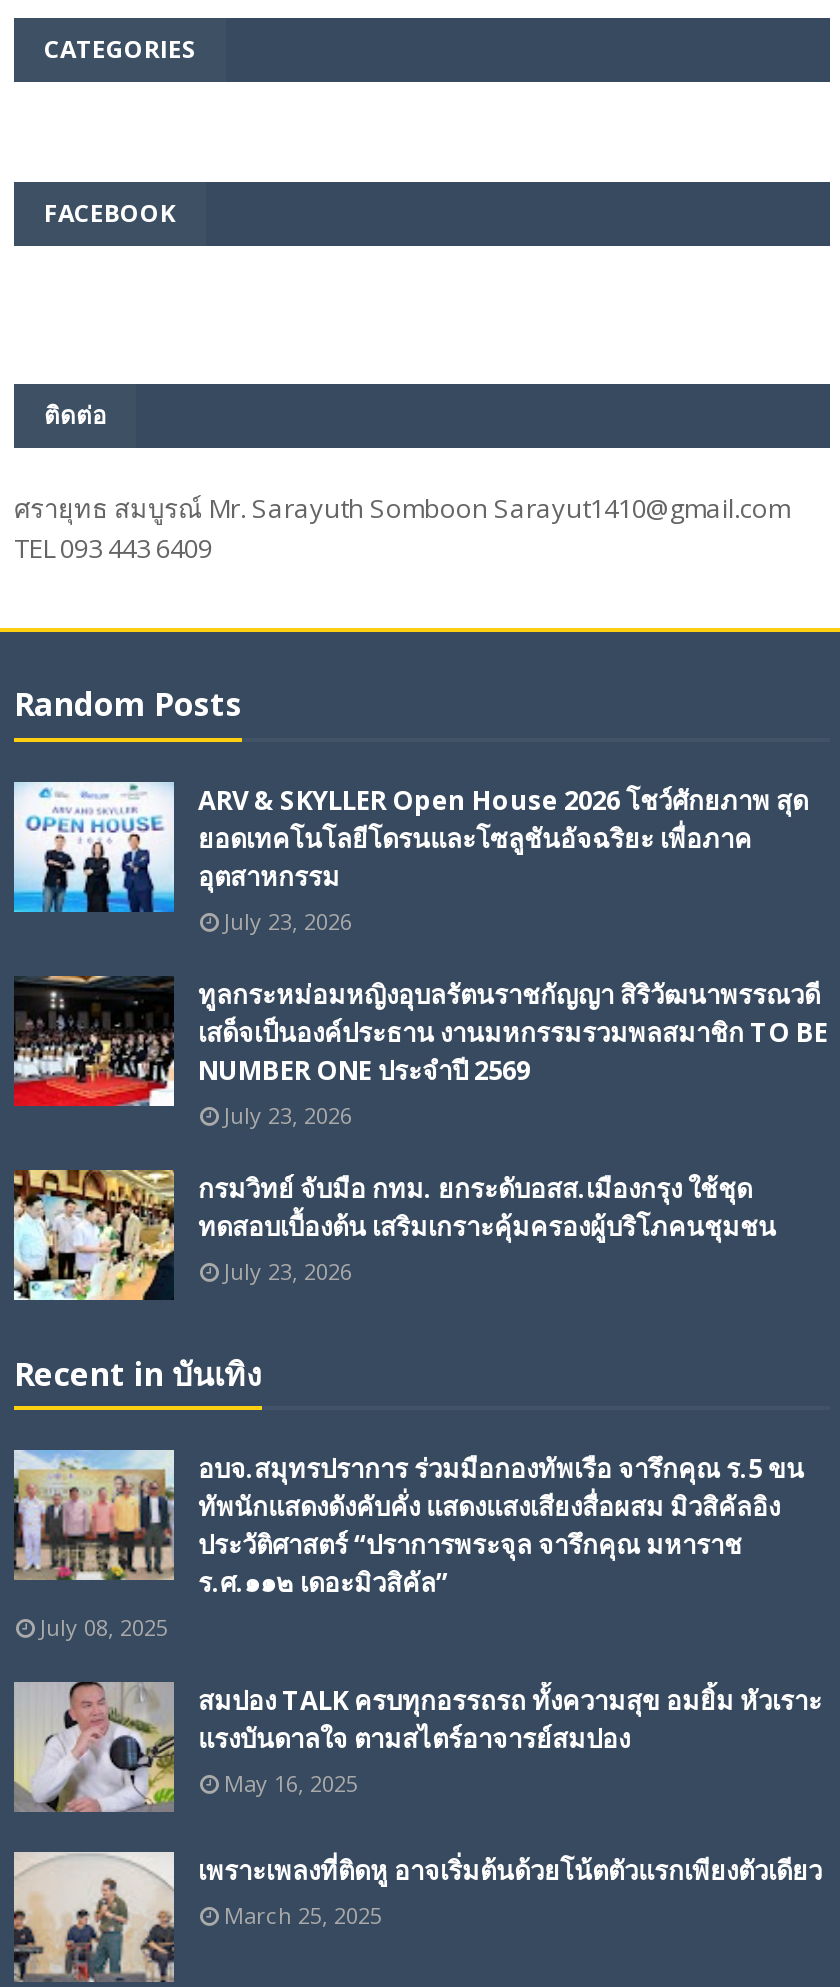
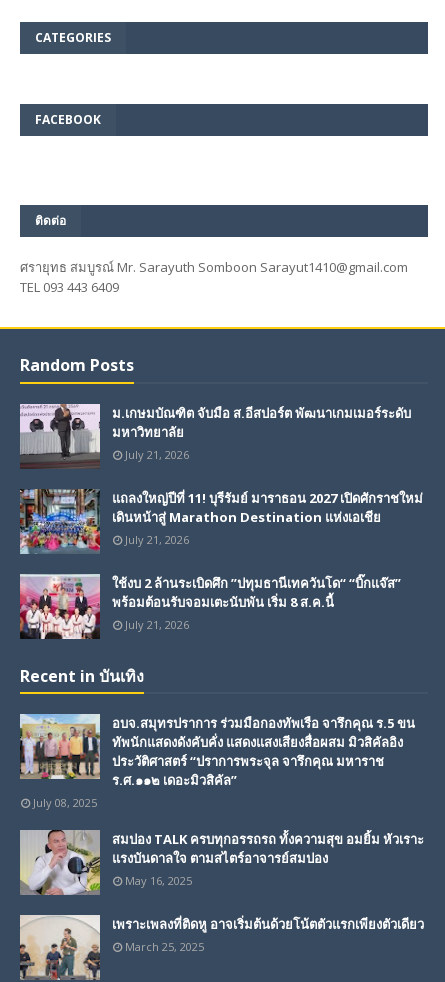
[12,780,808,936] [image] | ARV & SKYLLER Open House 2026 โชว์ศักยภาพ สุด | ยอดเทคโนโลยีโดรนและโซลูชันอัจฉริยะ เพื่อภาค | อุตสาหกรรม | July 23, 2026 -> [20,403,411,469] [image] | ม.เกษมบัณฑิต จับมือ ส.อีสปอร์ต พัฒนาเกมเมอร์ระดับ | มหาวิทยาลัย | July 21, 2026
[12,974,828,1130] [image] | ทูลกระหม่อมหญิงอุบลรัตนราชกัญญา สิริวัฒนาพรรณวดี | เสด็จเป็นองค์ประธาน งานมหกรรมรวมพลสมาชิก TO BE | NUMBER ONE ประจำปี 2569 | July 23, 2026 -> [19,488,423,555] [image] | แถลงใหญ่ปีที่ 11! บุรีรัมย์ มาราธอน 2027 เปิดศักราชใหม่ | เดินหน้าสู่ Marathon Destination แห่งเอเชีย | July 21, 2026
[12,1168,776,1302] [image] | กรมวิทย์ จับมือ กทม. ยกระดับอสส.เมืองกรุง ใช้ชุด | ทดสอบเบื้องต้น เสริมเกราะคุ้มครองผู้บริโภคนชุมชน | July 23, 2026 -> [19,573,401,640] [image] | ใช้งบ 2 ล้านระเบิดศึก ”ปทุมธานีเทควันโด“ “บิ๊กแจ๊ส” | พร้อมต้อนรับจอมเตะนับพัน เริ่ม 8 ส.ค.นี้ | July 21, 2026

